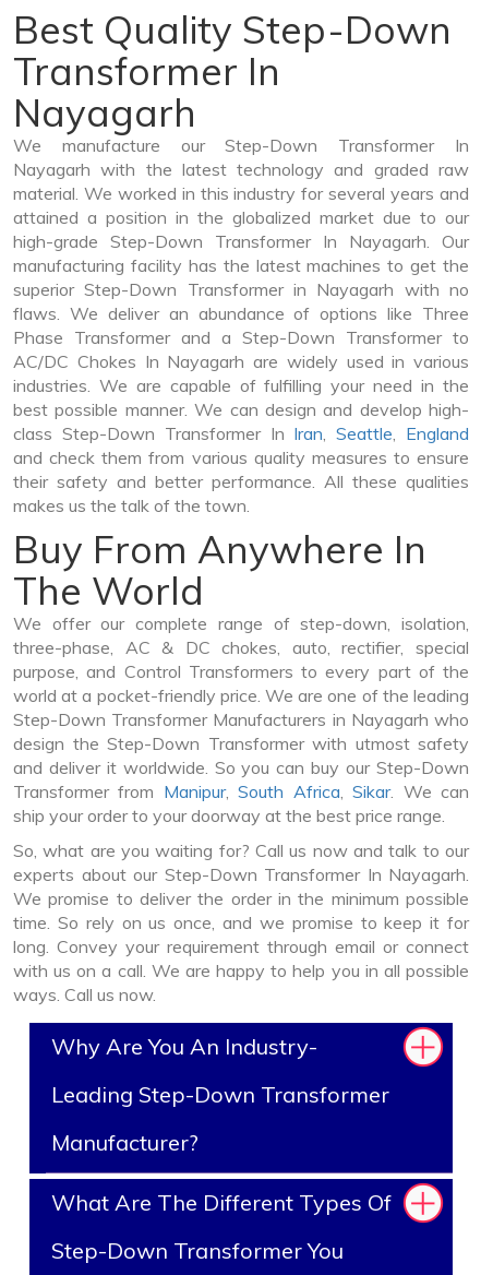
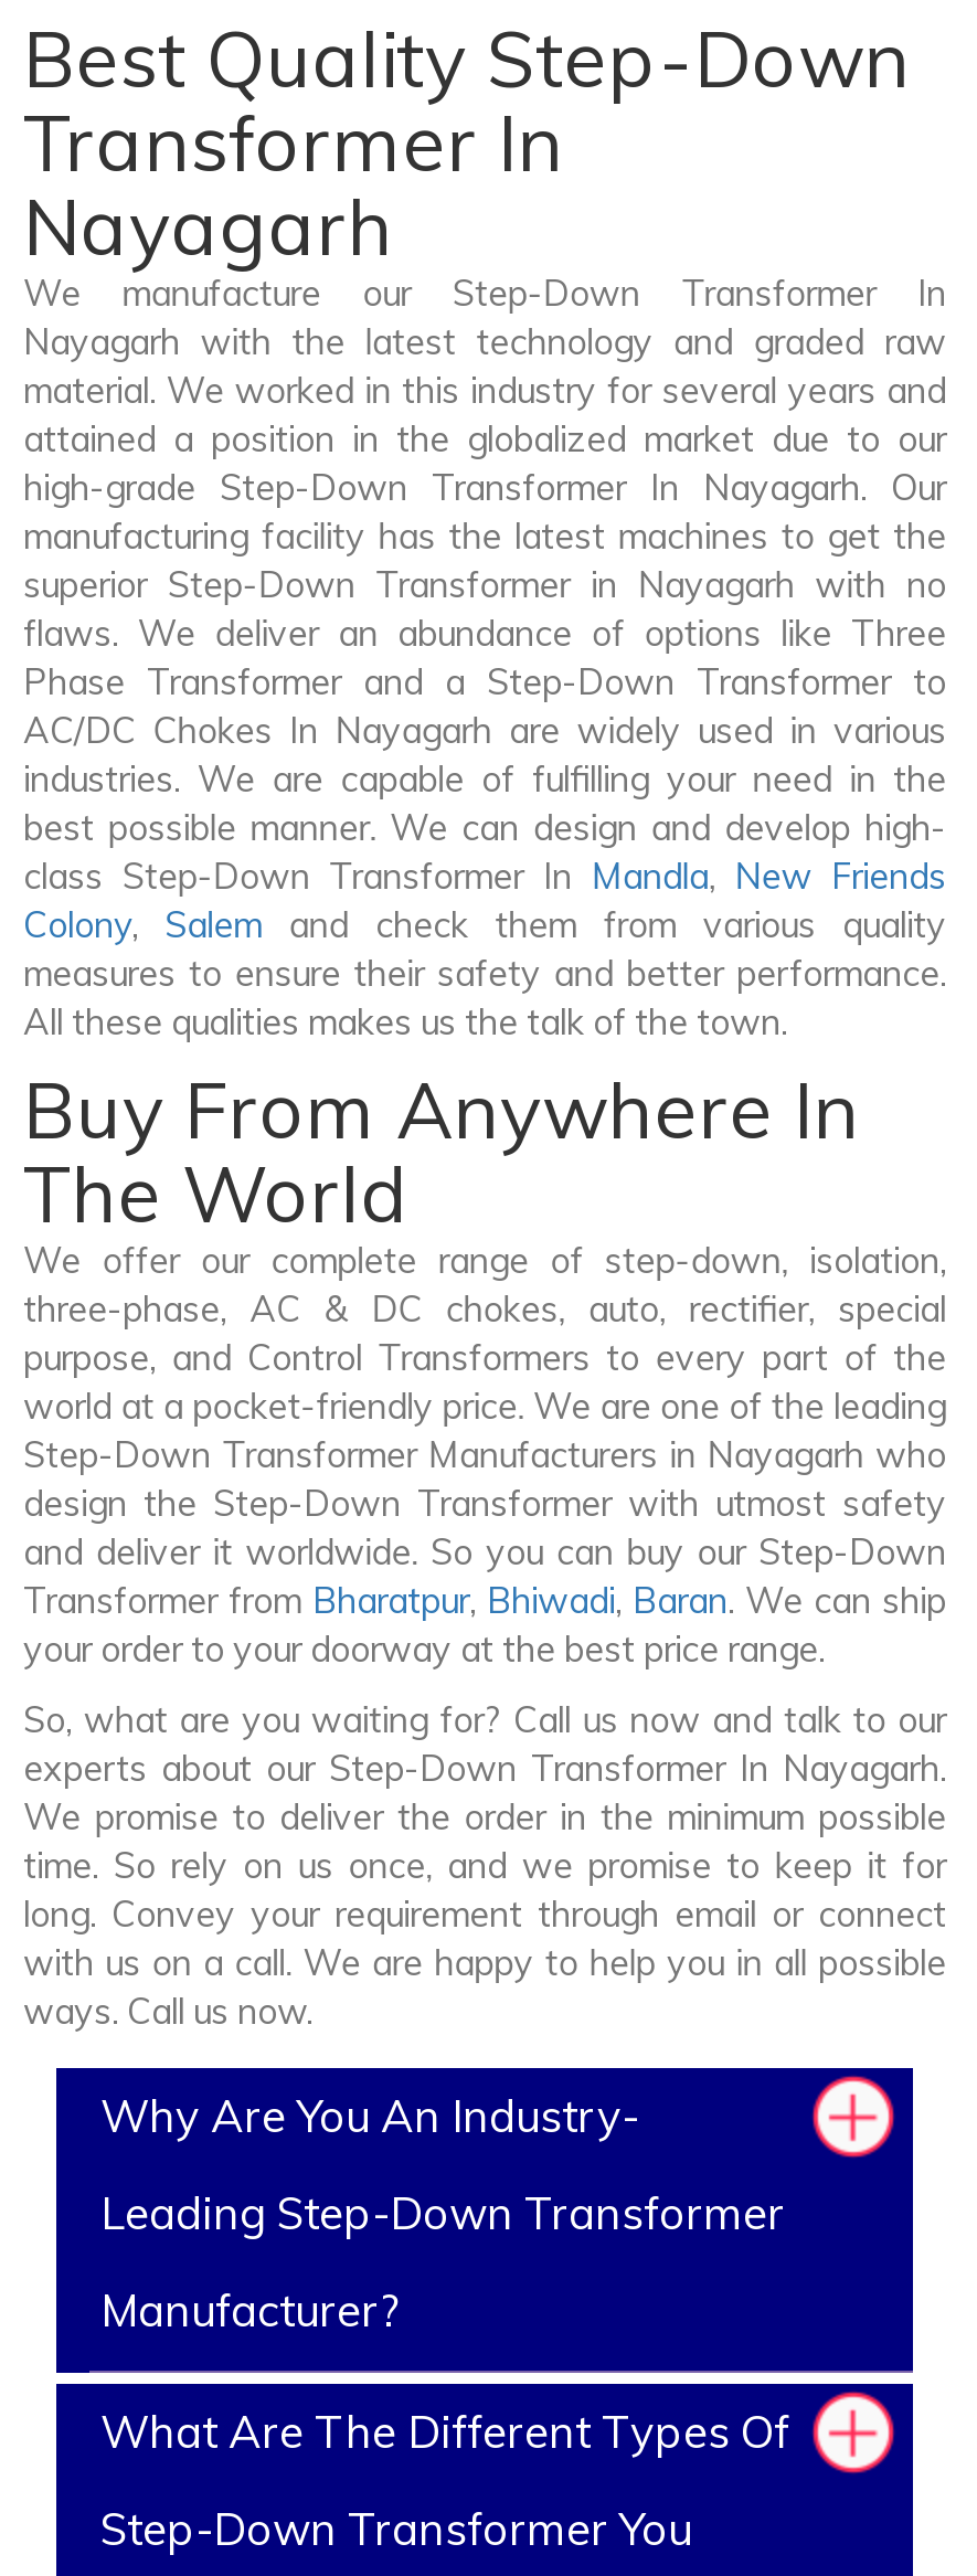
[13,423,469,517] class Step-Down Transformer In Iran, Seattle, England | and check them from various quality measures to ensure | their safety and better performance. All these qualities | makes us the talk of the town. -> [23,855,946,1045] class Step-Down Transformer In Mandla, New Friends | Colony, Salem and check them from various quality | measures to ensure their safety and better performance. | All these qualities makes us the talk of the town.
[13,781,469,827] Transformer from Manipur, South Africa, Sikar. We can | ship your order to your doorway at the best price range. -> [23,1579,946,1672] Transformer from Bharatpur, Bhiwadi, Baran. We can ship | your order to your doorway at the best price range.

